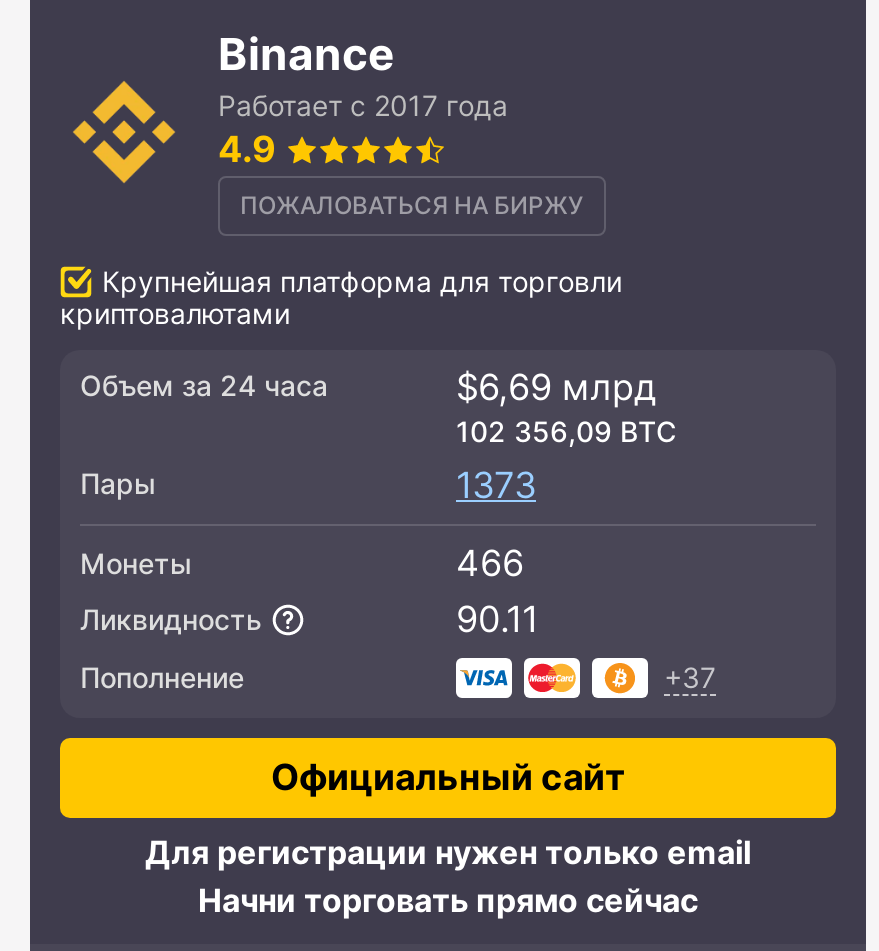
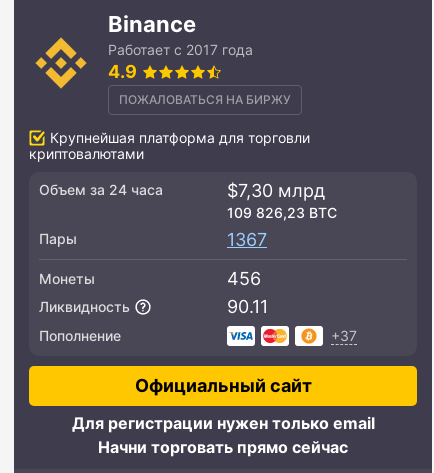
[456,367,656,409] $6,69 млрд -> [227,180,325,201] $7,30 млрд
[456,415,676,449] 102 356,09 BTC -> [227,204,337,221] 109 826,23 BTC
[456,465,536,507] 1373 -> [227,229,267,250] 1367
[456,543,524,585] 466 -> [227,268,261,289] 456

